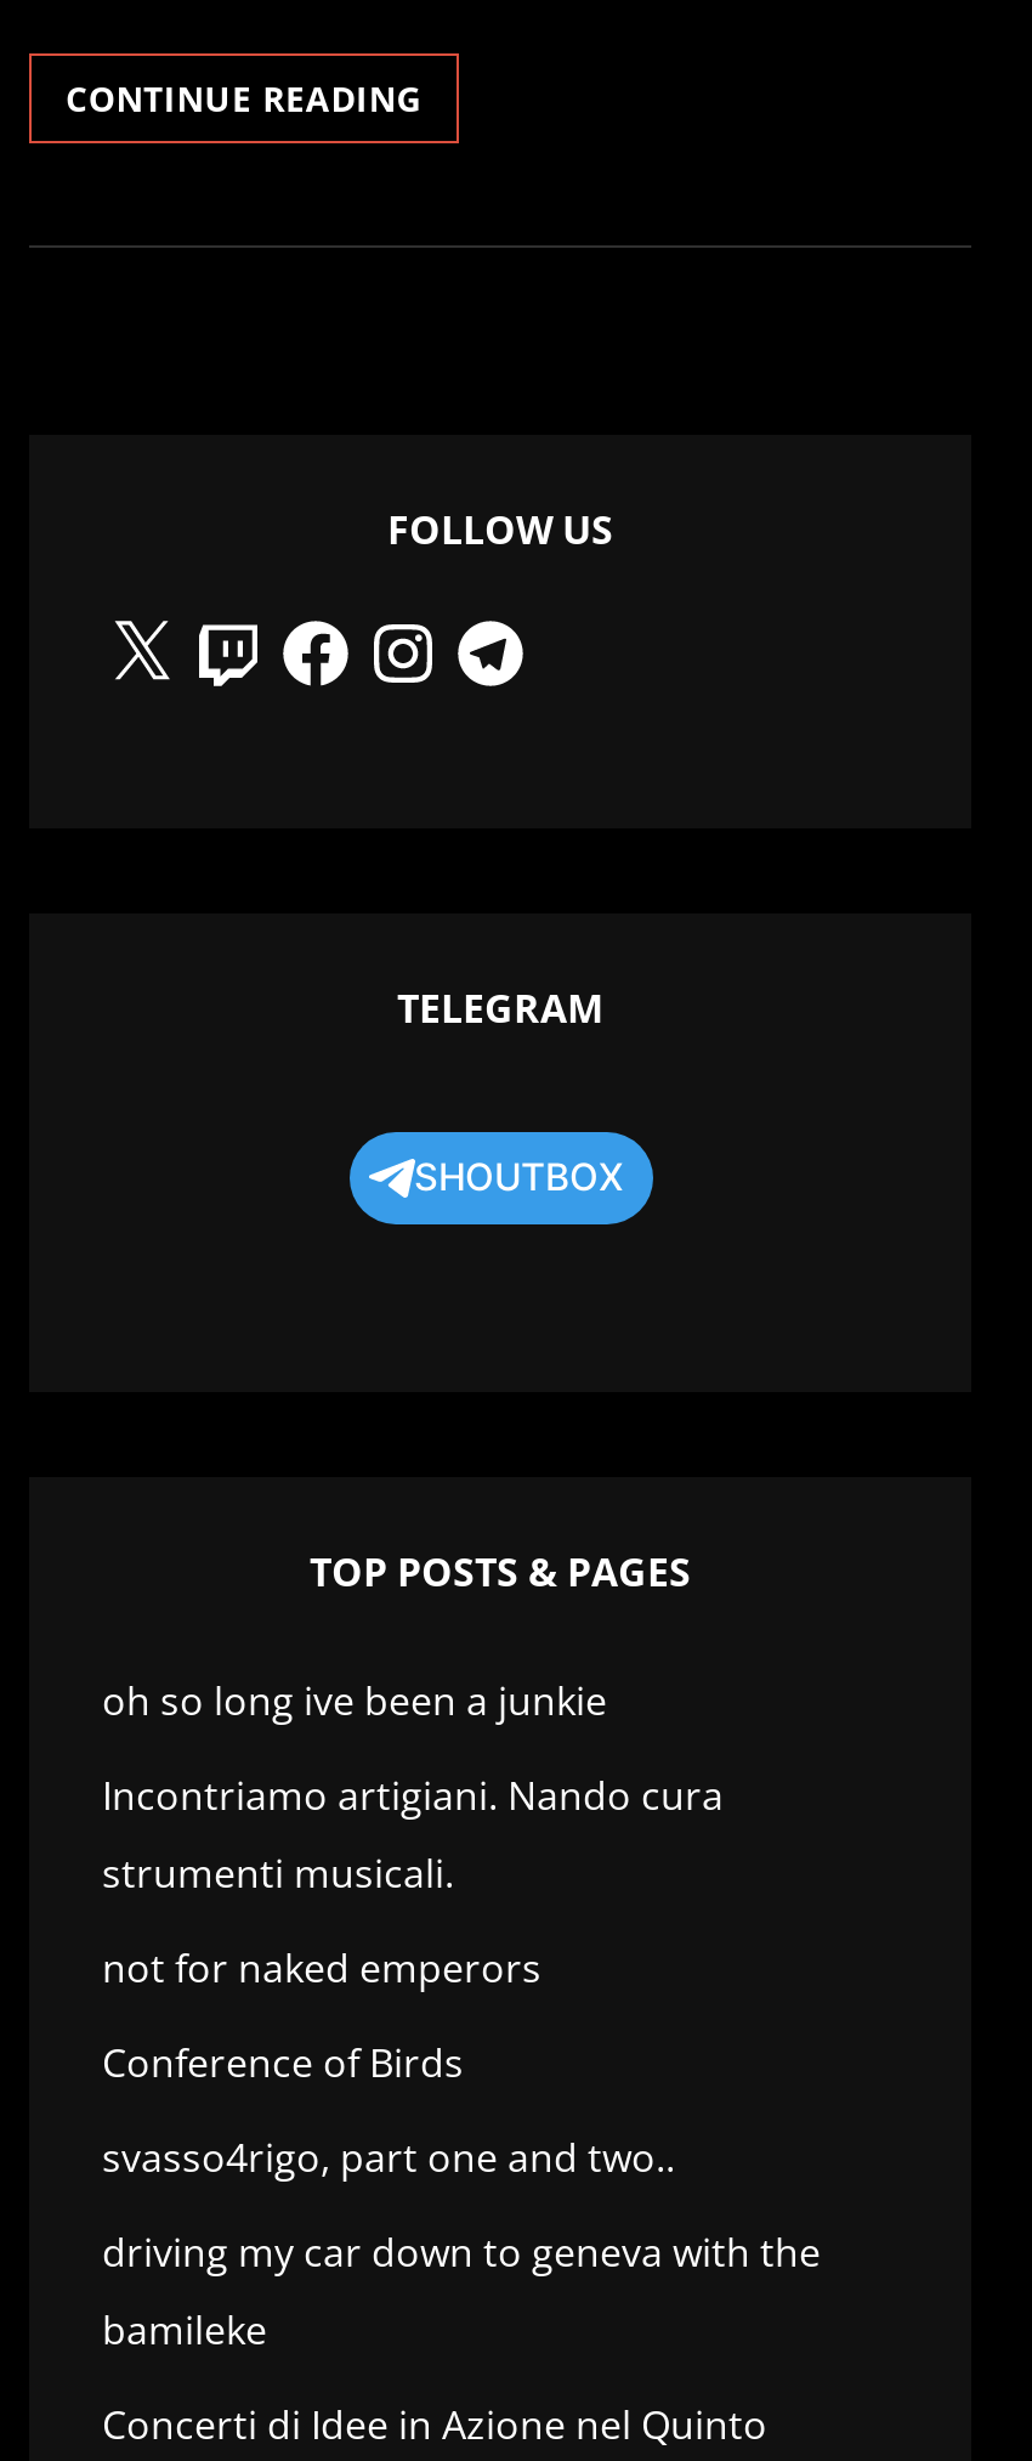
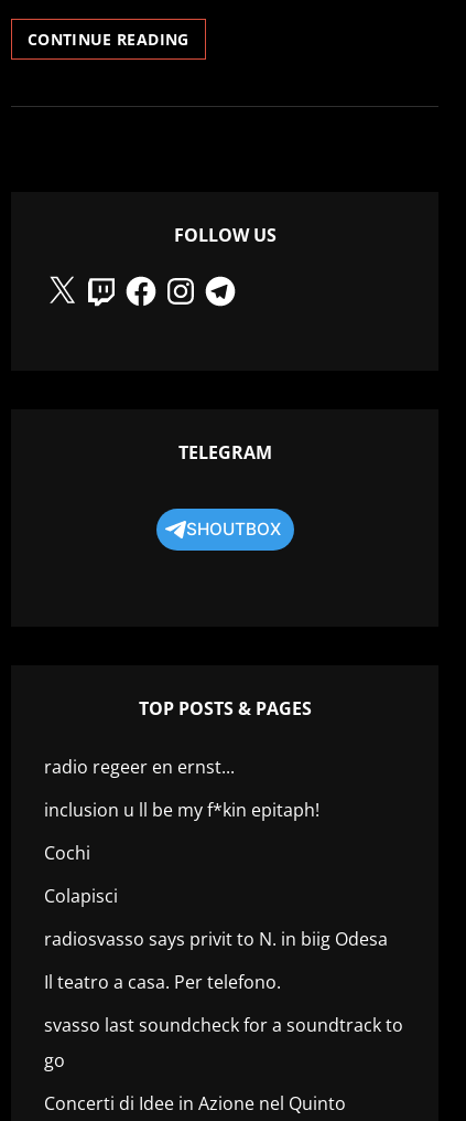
[102,1673,607,1726] oh so long ive been a junkie -> [44,754,235,778] radio regeer en ernst...
[102,1767,724,1821] Incontriamo artigiani. Nando cura -> [44,797,319,821] inclusion u ll be my f*kin epitaph!
[102,1845,454,1899] strumenti musicali. -> [44,840,90,864] Cochi
[102,1940,541,1993] not for naked emperors -> [44,883,118,908] Colapisci
[102,2035,464,2088] Conference of Birds -> [44,926,388,951] radiosvasso says privit to N. in biig Odesa
[102,2129,675,2183] svasso4rigo, part one and two.. -> [44,969,281,994] Il teatro a casa. Per telefono.
[102,2224,821,2278] driving my car down to geneva with the -> [44,1012,403,1037] svasso last soundcheck for a soundtrack to
[102,2302,267,2355] bamileke -> [44,1048,65,1072] go

